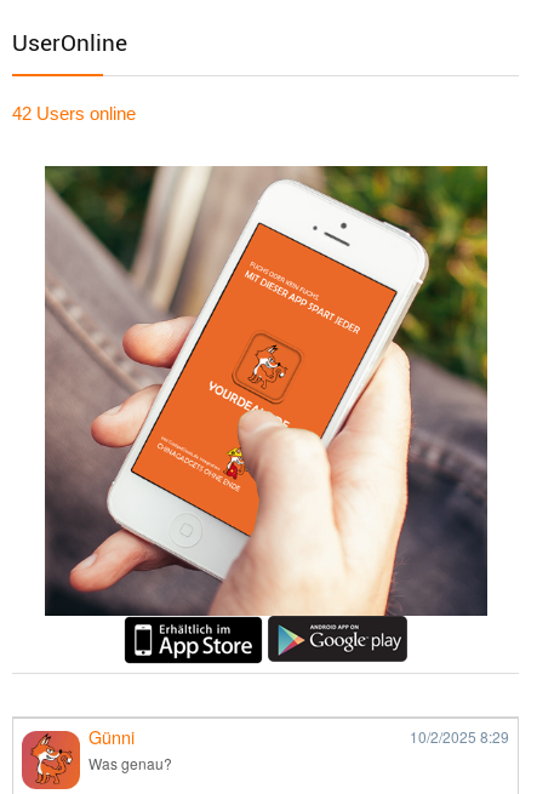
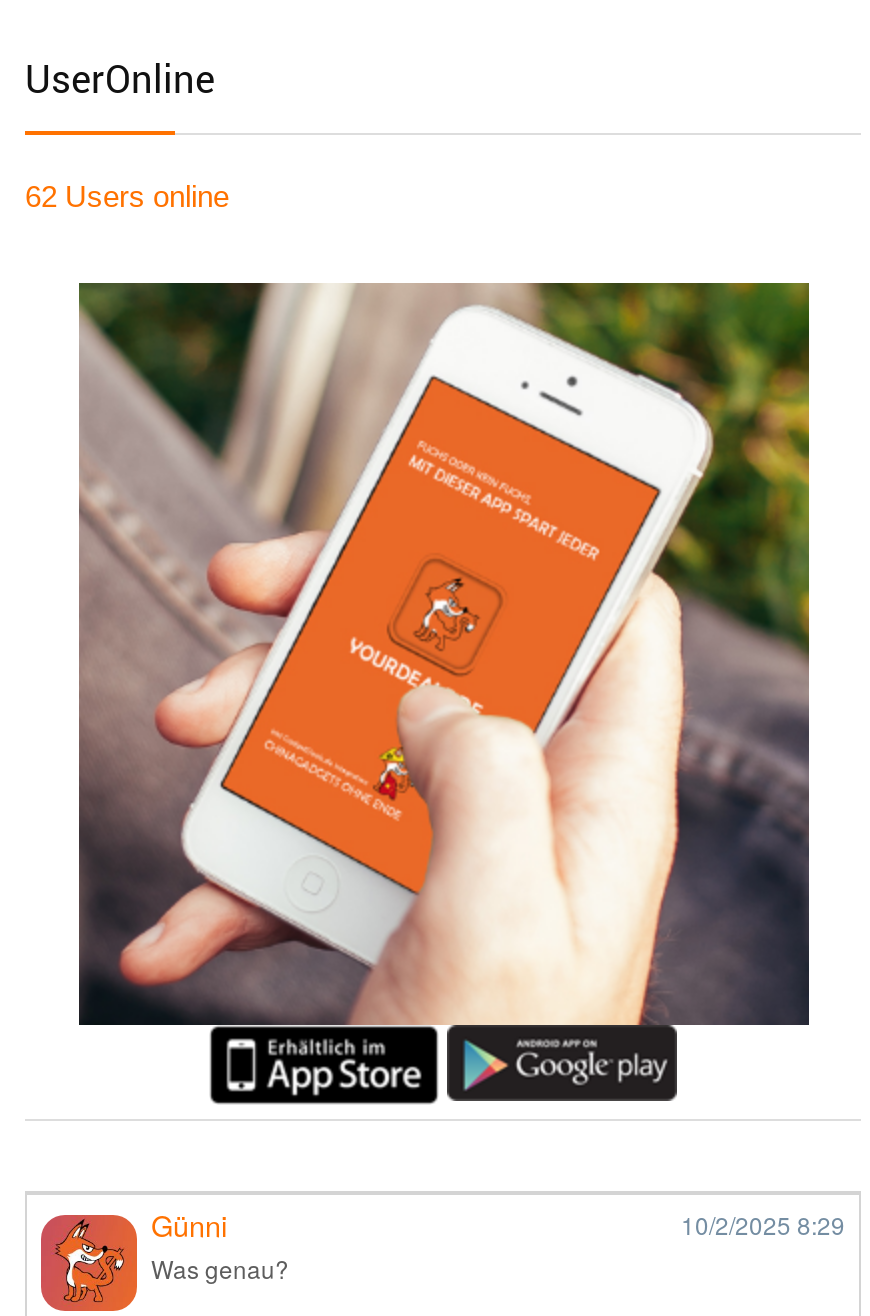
[12,102,136,123] 42 Users online -> [25,178,229,212] 62 Users online

